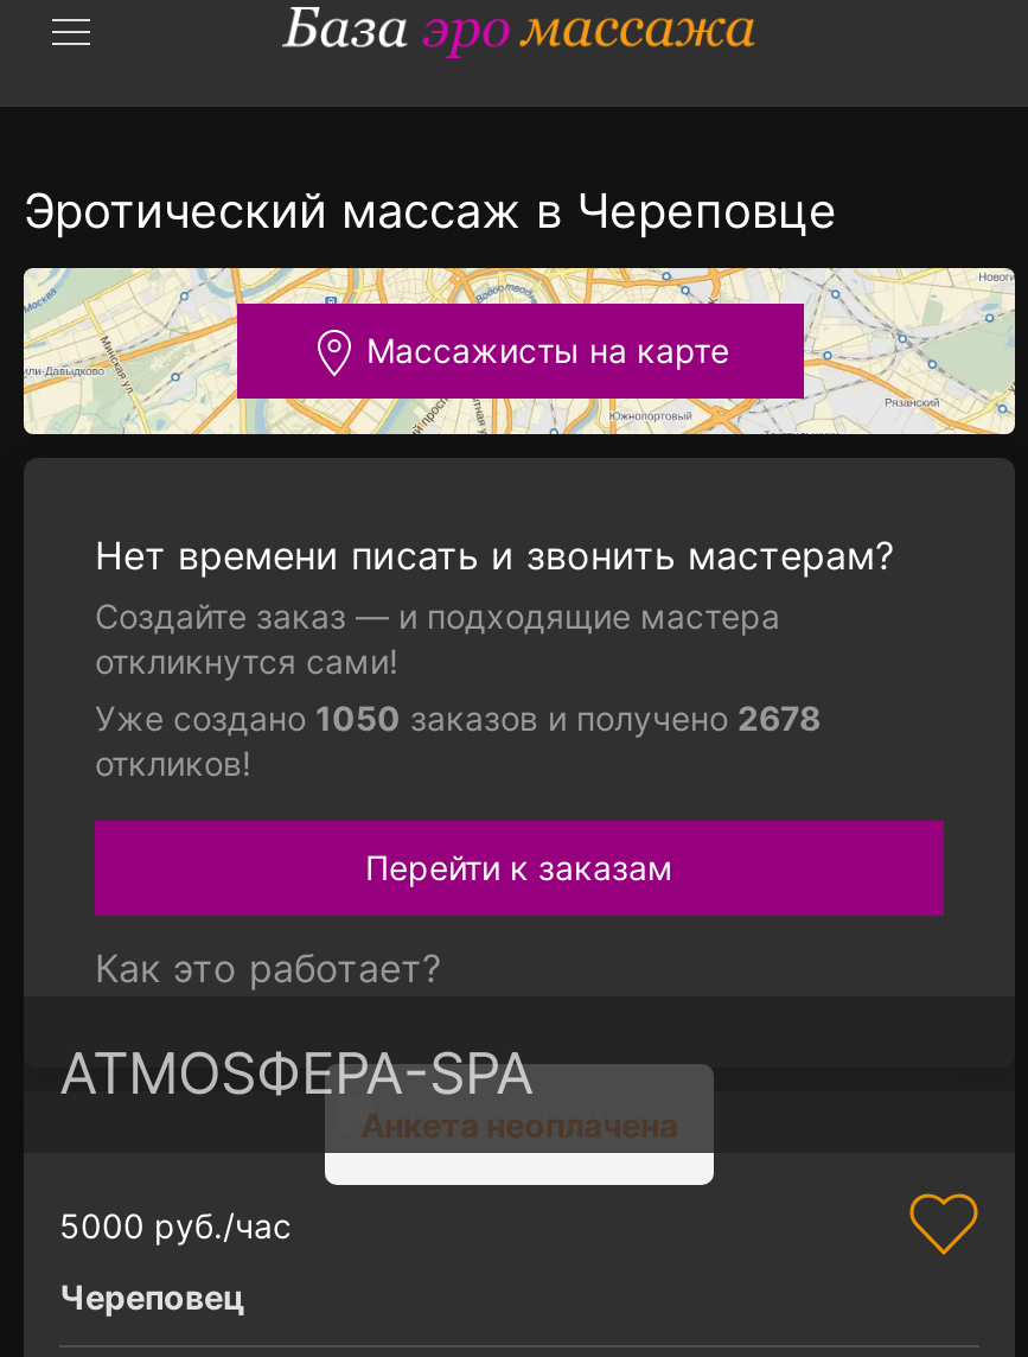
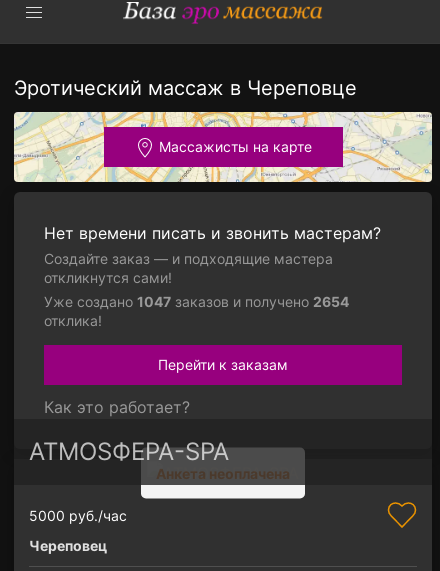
[95,697,821,783] Уже создано 1050 заказов и получено 2678 | откликов! -> [44,293,349,329] Уже создано 1047 заказов и получено 2654 | отклика!

